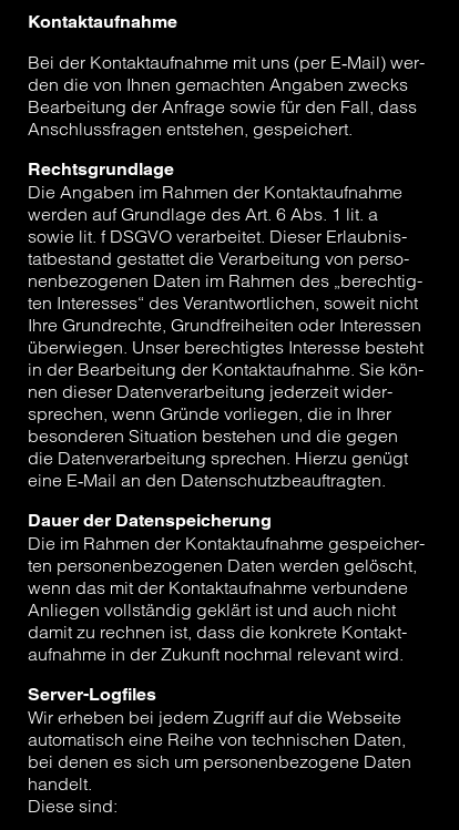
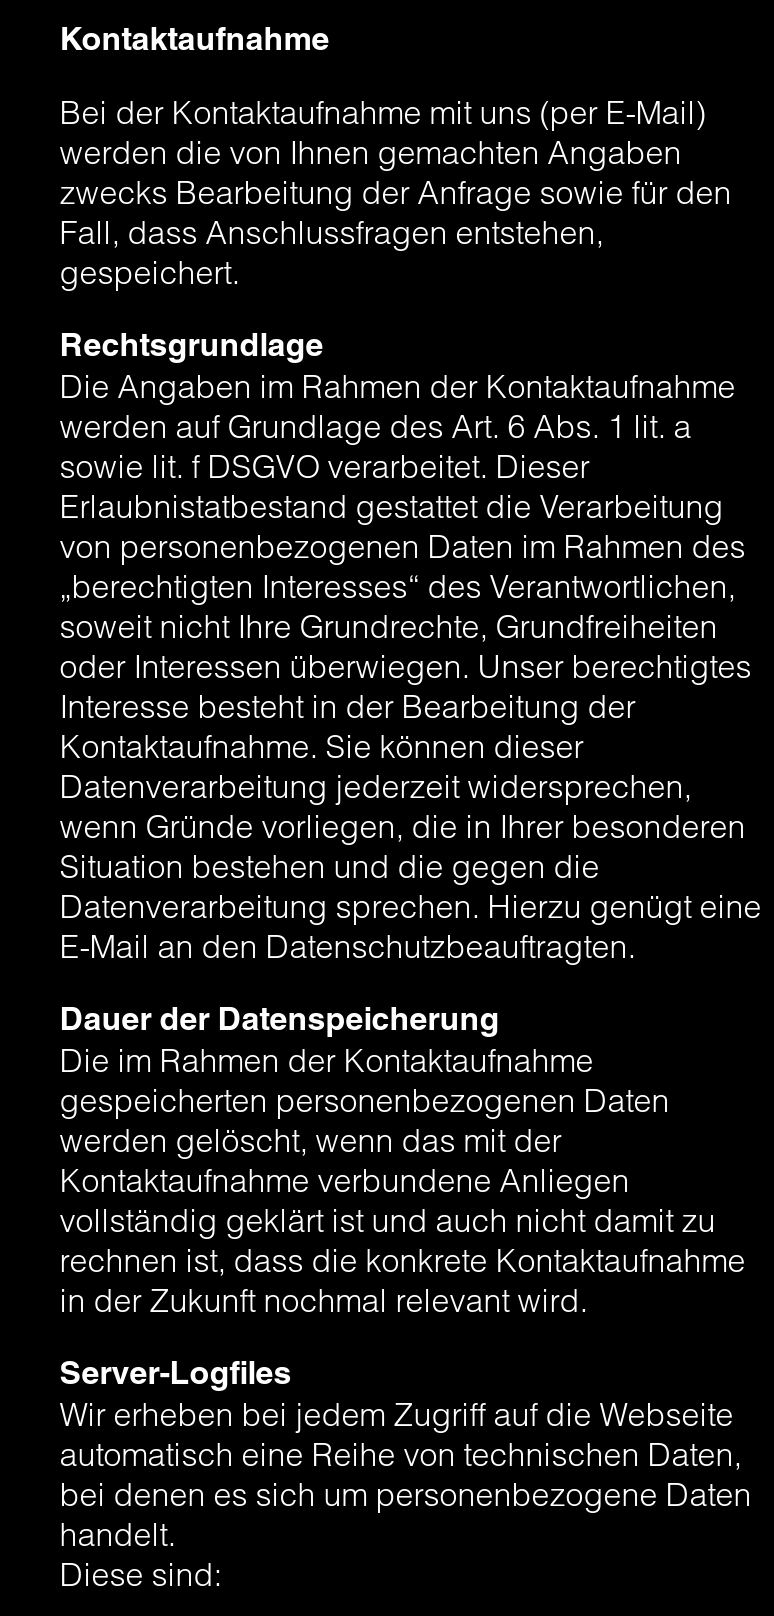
[27,51,424,140] Bei der Kontaktaufnahme mit uns (per E‑Mail) wer | den die von Ihnen gemachten Angaben zwecks | Bearbeitung der Anfrage sowie für den Fall, dass | Anschlussfragen entstehen, gespeichert. -> [60,92,732,292] Bei der Kontaktaufnahme mit uns (per E-Mail) | werden die von Ihnen gemachten Angaben | zwecks Bearbeitung der Anfrage sowie für den | Fall, dass Anschlussfragen entstehen, | gespeichert.
[27,225,423,491] sowie lit. f DSGVO verarbeitet. Dieser Erlaubnis | tatbestand gestattet die Verarbeitung von perso | nenbezogenen Daten im Rahmen des „berechtig | ten Interesses“ des Verantwortlichen, soweit nicht | Ihre Grundrechte, Grundfreiheiten oder Interessen | überwiegen. Unser berechtigtes Interesse besteht | in der Bearbeitung der Kontaktaufnahme. Sie kön | nen dieser Datenverarbeitung jederzeit wider | sprechen, wenn Gründe vorliegen, die in Ihrer | besonderen Situation bestehen und die gegen | die Datenverarbeitung sprechen. Hierzu genügt | eine E‑Mail an den Datenschutzbeauftragten. -> [60,446,762,966] sowie lit. f DSGVO verarbeitet. Dieser | Erlaubnistatbestand gestattet die Verarbeitung | von personenbezogenen Daten im Rahmen des | „berechtigten Interesses“ des Verantwortlichen, | soweit nicht Ihre Grundrechte, Grundfreiheiten | oder Interessen überwiegen. Unser berechtigtes | Interesse besteht in der Bearbeitung der | Kontaktaufnahme. Sie können dieser | Datenverarbeitung jederzeit widersprechen, | wenn Gründe vorliegen, die in Ihrer besonderen | Situation bestehen und die gegen die | Datenverarbeitung sprechen. Hierzu genügt eine | E-Mail an den Datenschutzbeauftragten.

